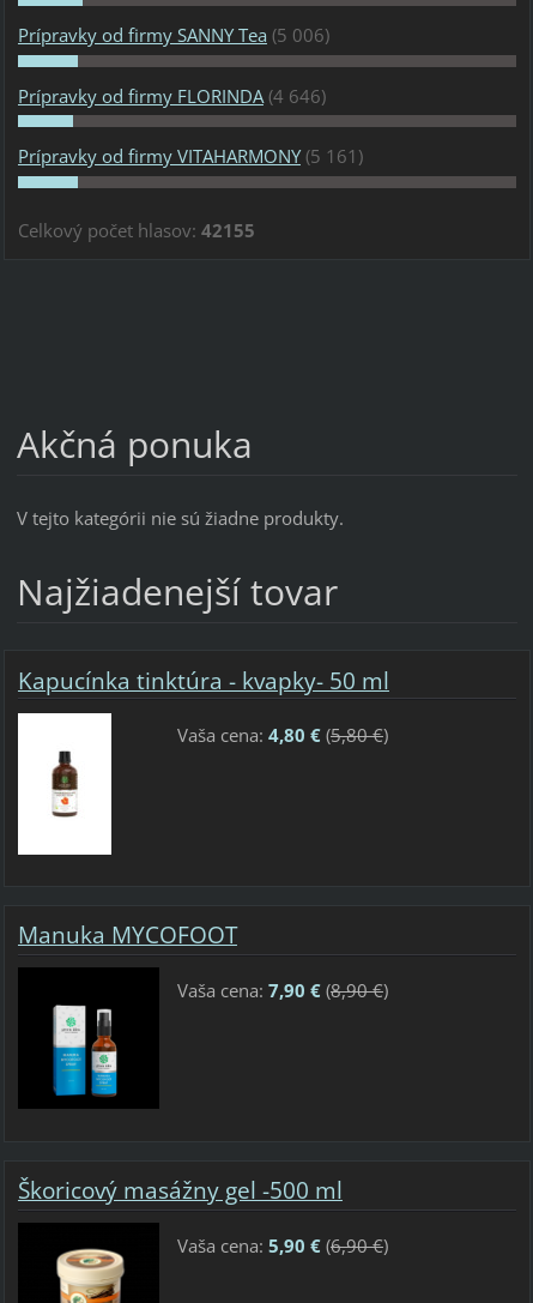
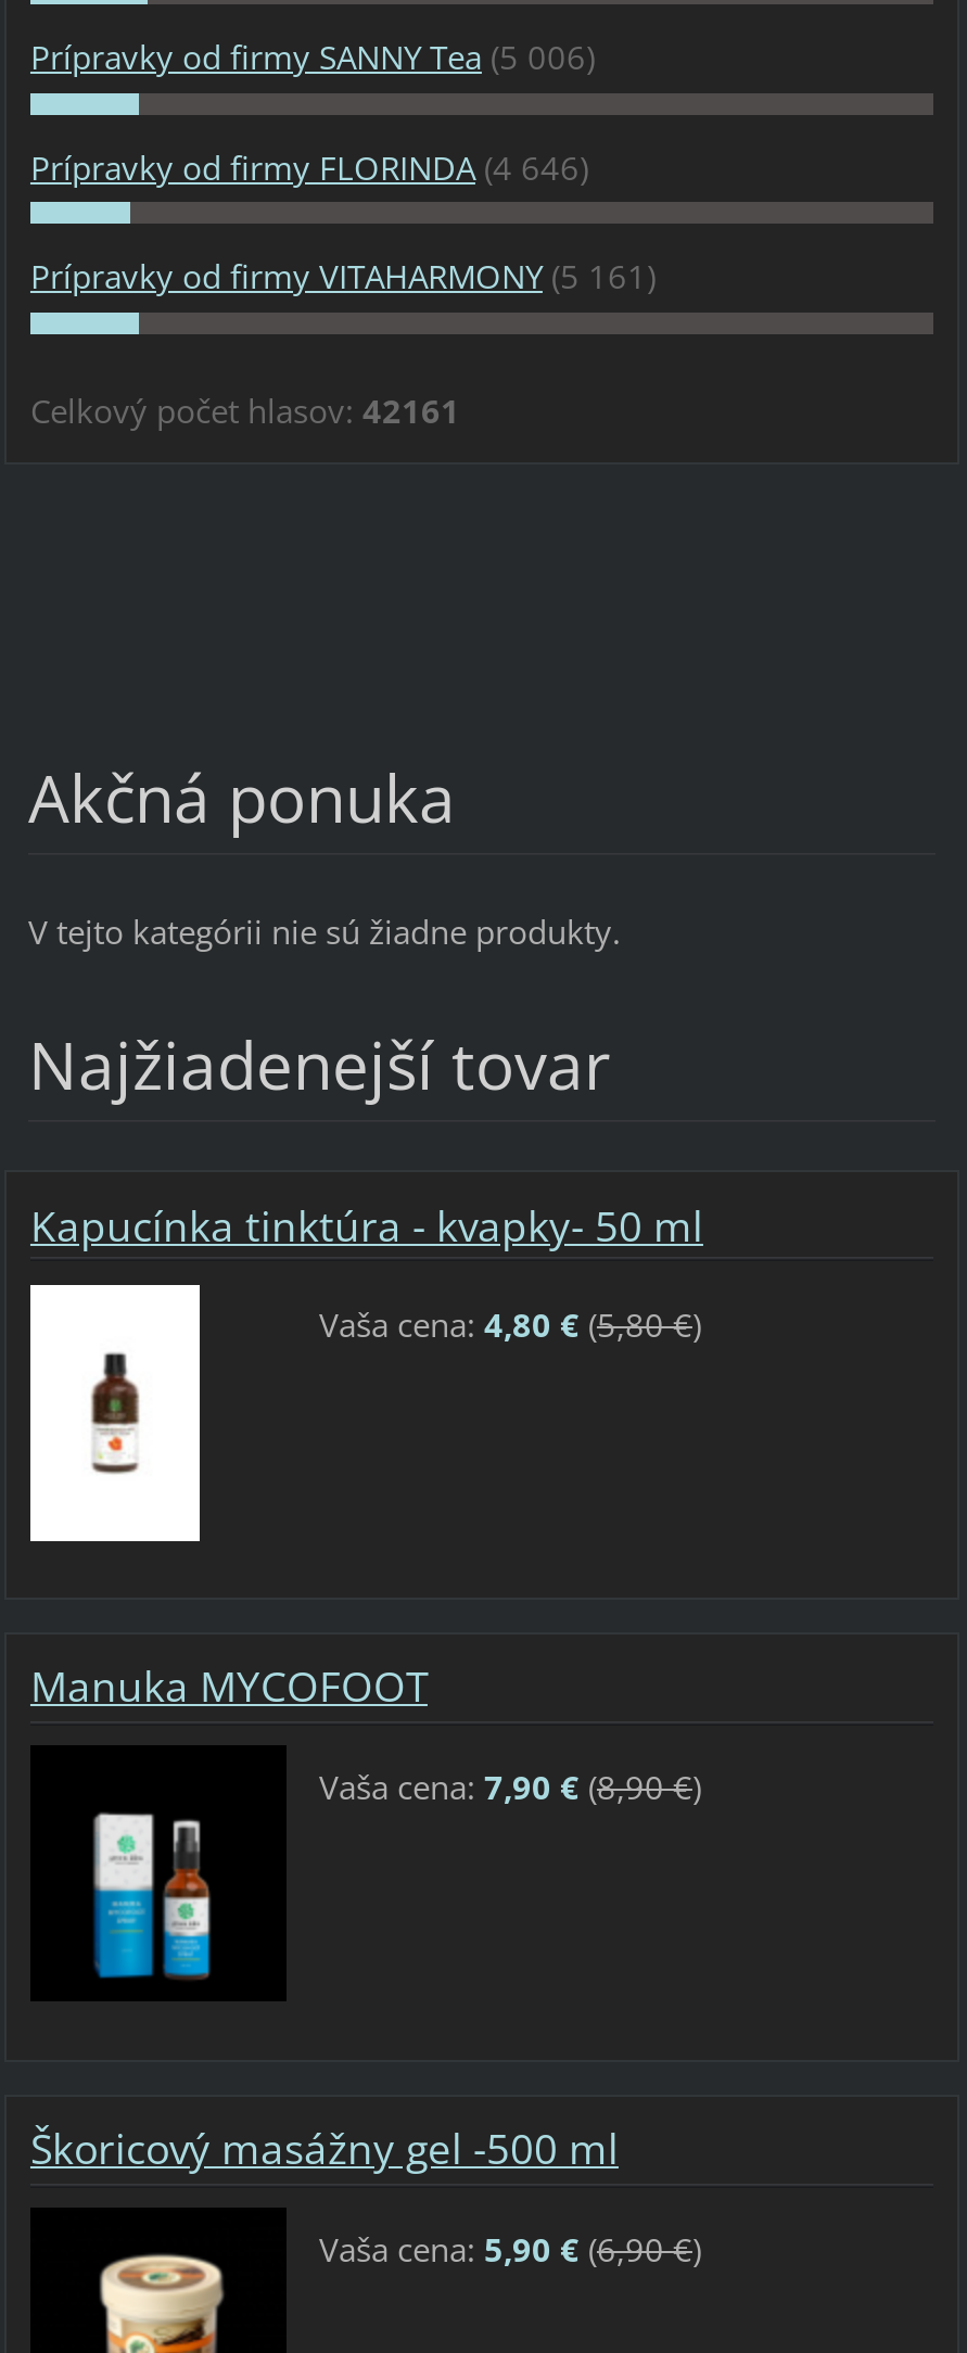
[18,218,255,242] Celkový počet hlasov: 42155 -> [30,389,460,432] Celkový počet hlasov: 42161

